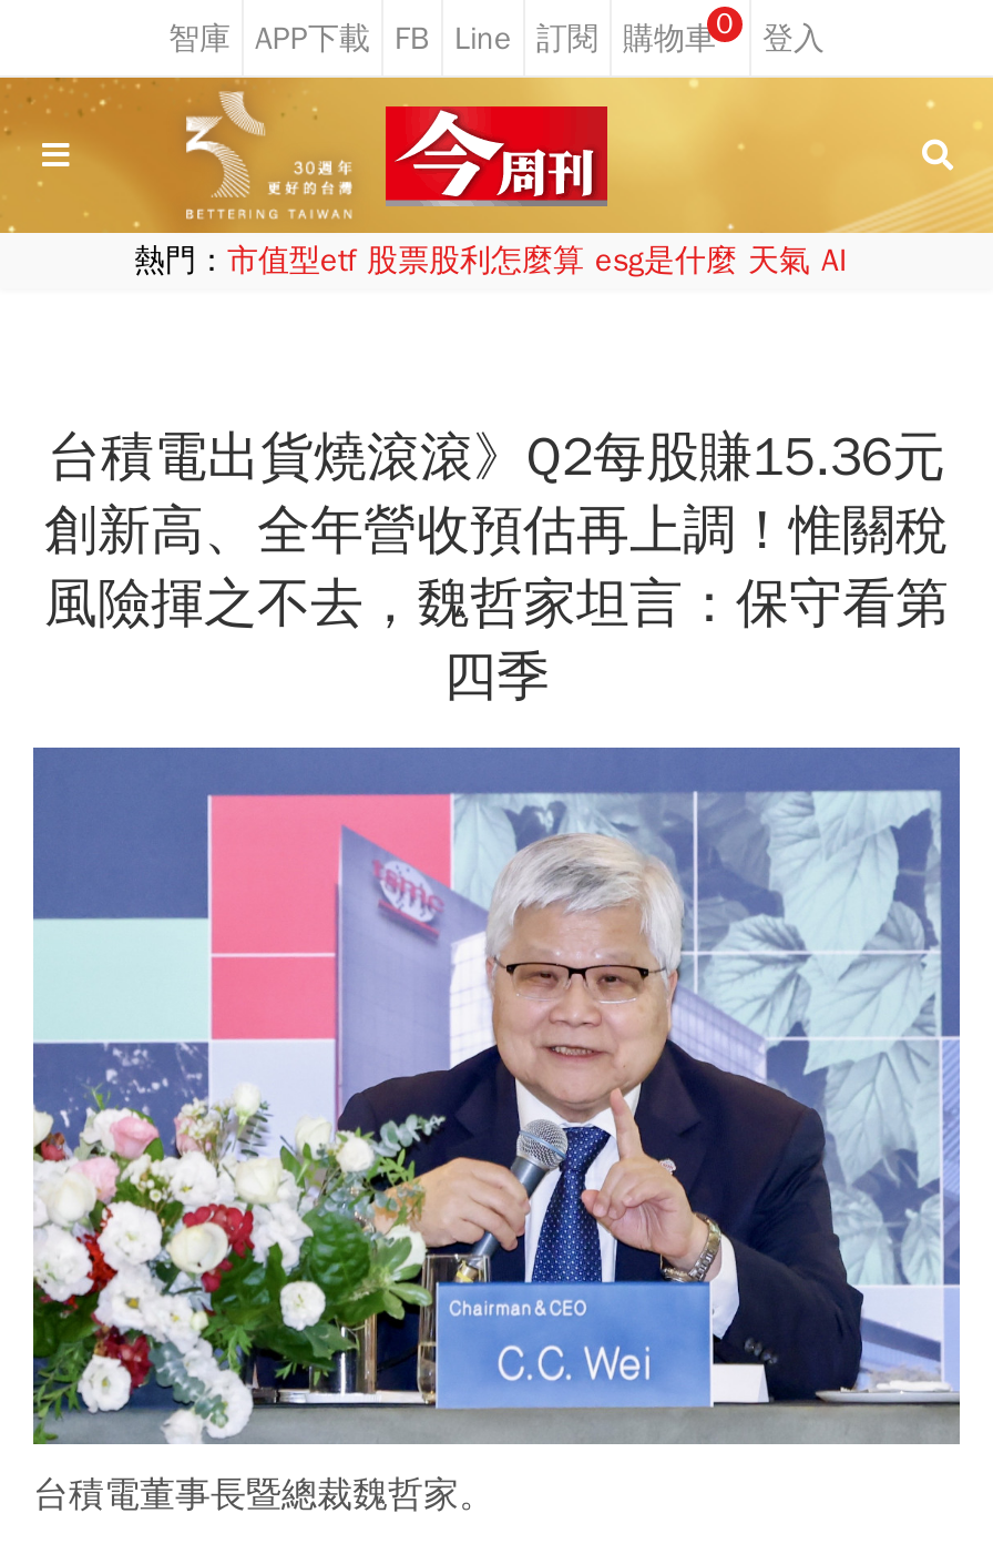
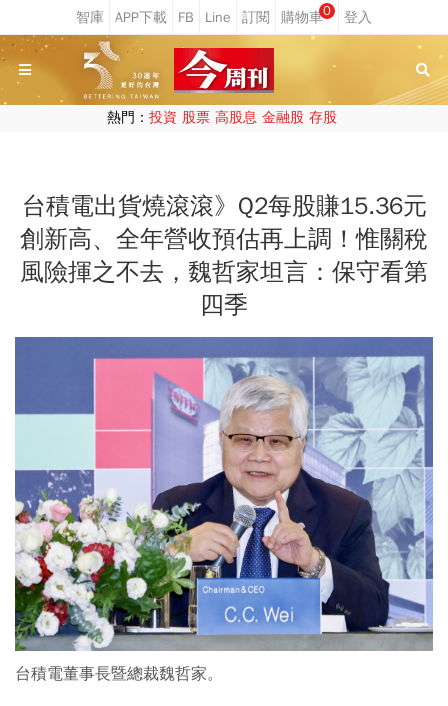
[134,242,848,280] 熱門：市值型etf 股票股利怎麼算 esg是什麼 天氣 AI -> [106,109,336,126] 熱門：投資 股票 高股息 金融股 存股

